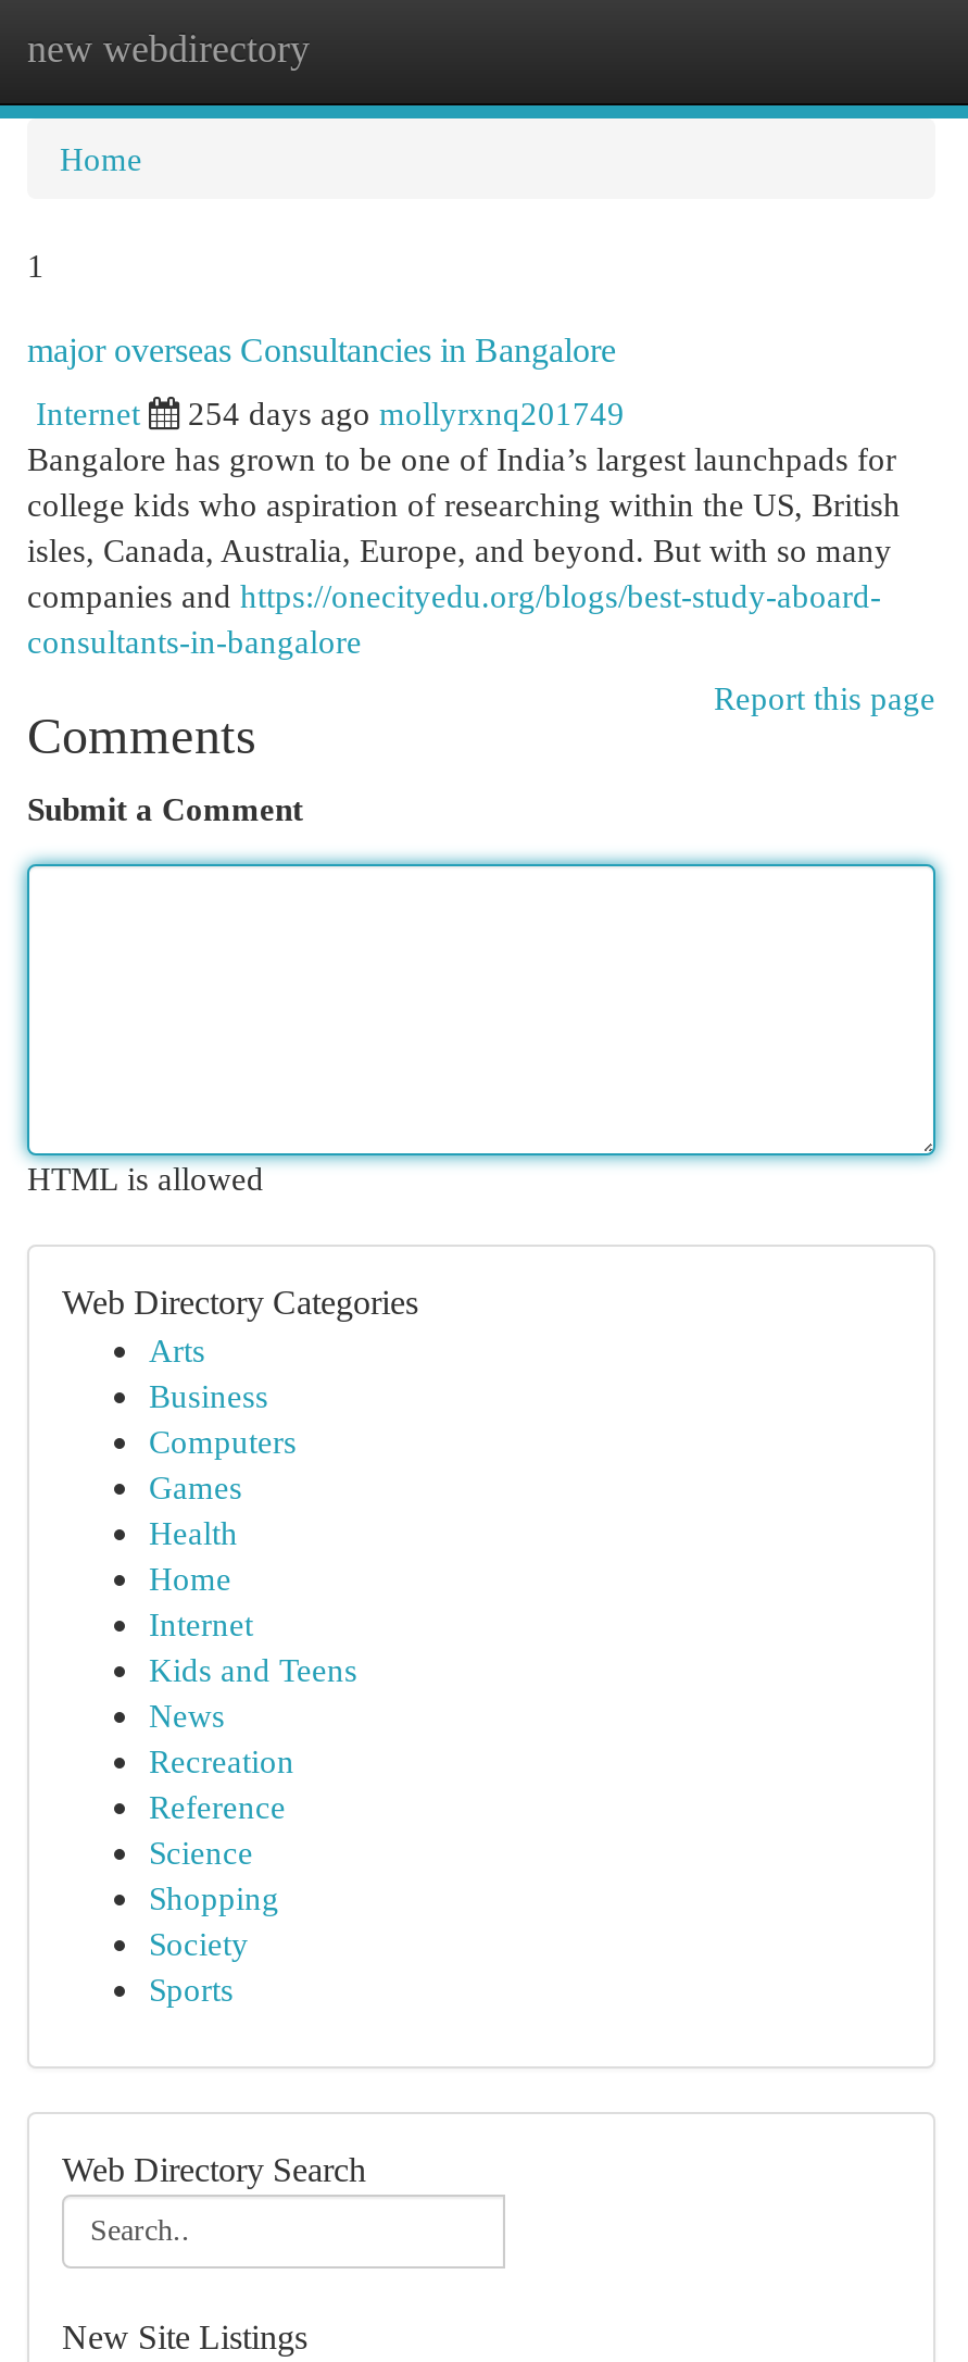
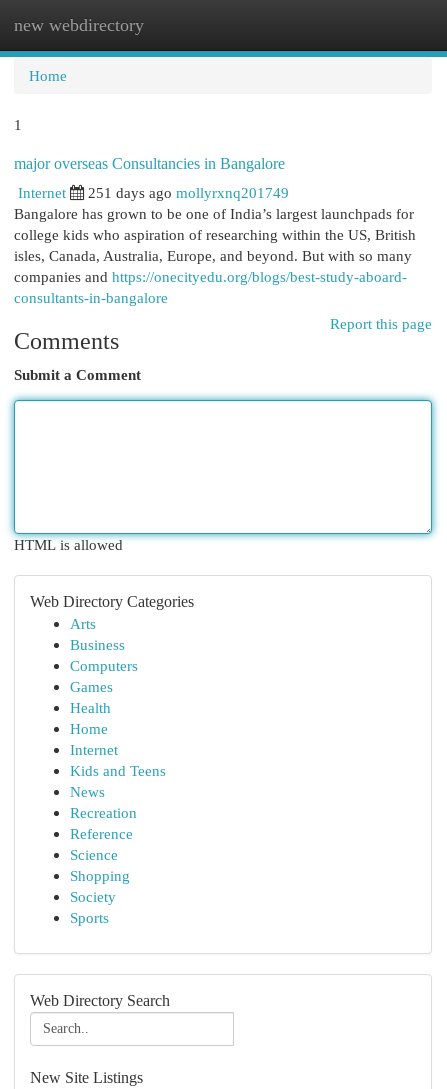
[188,395,625,432] 254 days ago mollyrxnq201749 -> [88,184,289,201] 251 days ago mollyrxnq201749

